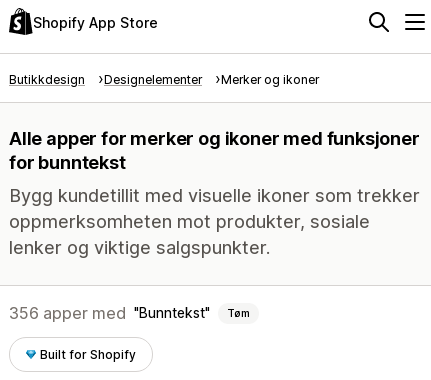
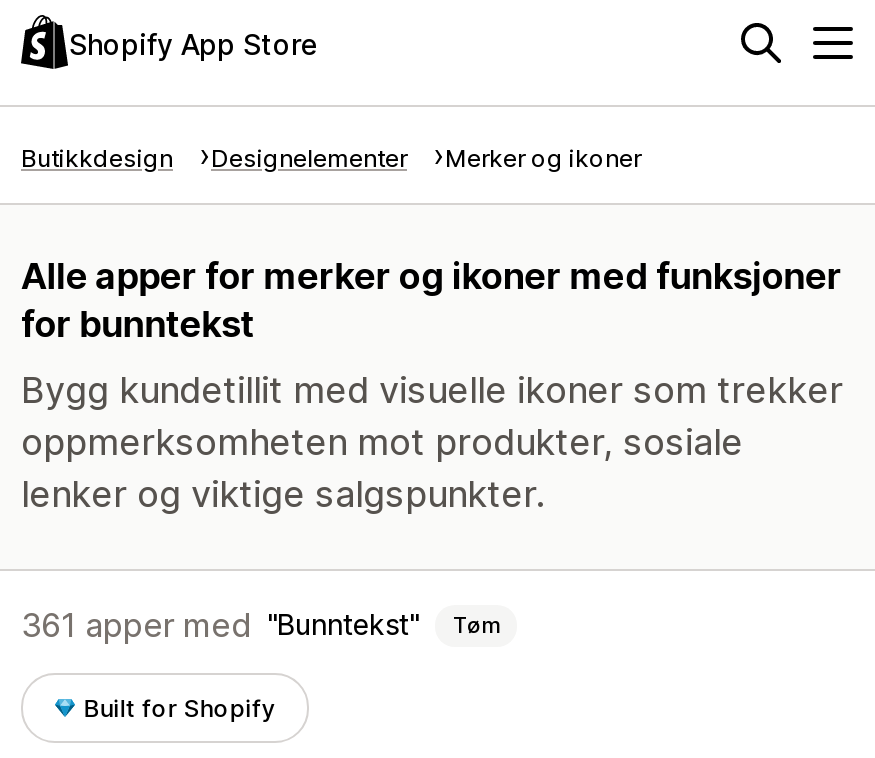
[9,303,250,323] 356 apper med Bunntekst Tøm -> [21,605,499,645] 361 apper med Bunntekst Tøm

